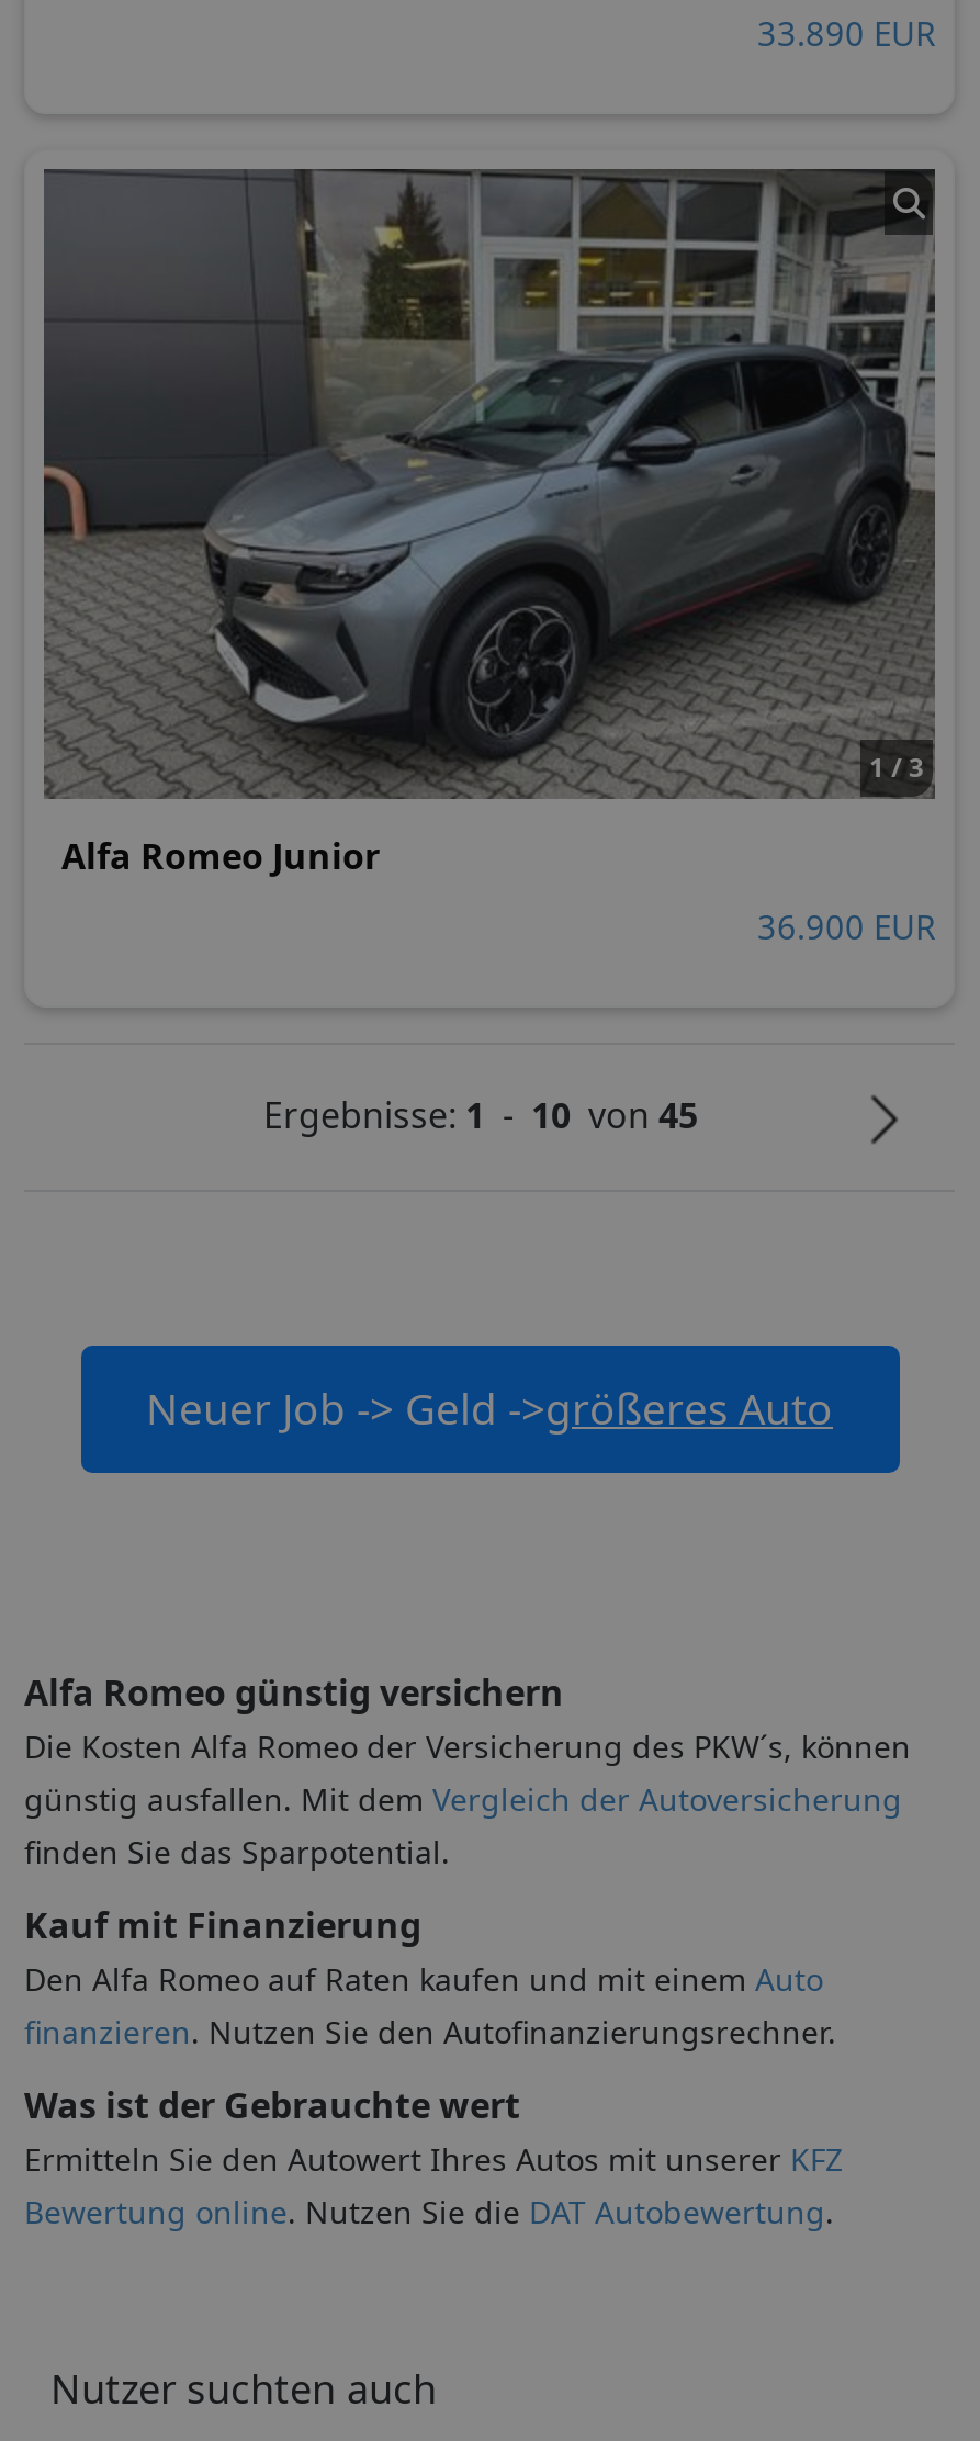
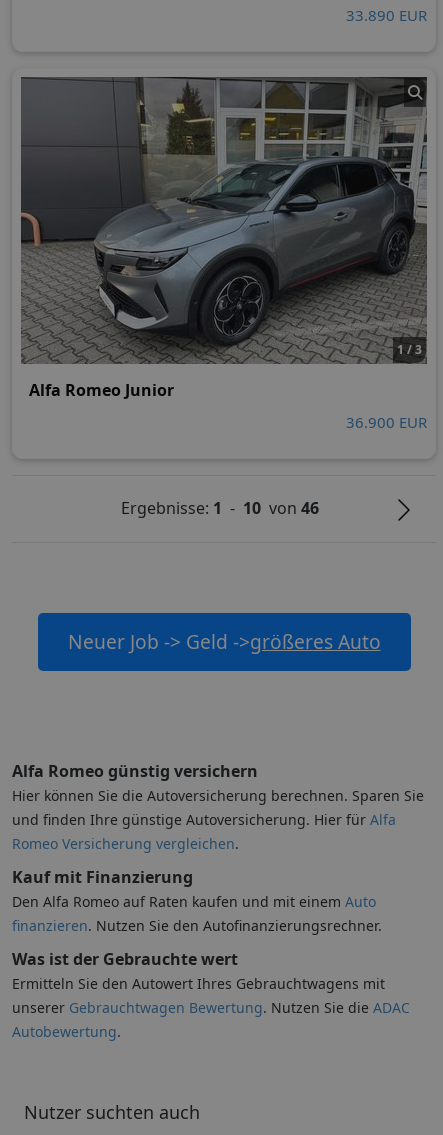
[263,1092,698,1140] Ergebnisse: 1 - 10 von 45 -> [121,497,319,519] Ergebnisse: 1 - 10 von 46
[24,1725,911,1872] Die Kosten Alfa Romeo der Versicherung des PKW´s, können | günstig ausfallen. Mit dem Vergleich der Autoversicherung | finden Sie das Sparpotential. -> [12,786,424,853] Hier können Sie die Autoversicherung berechnen. Sparen Sie | und finden Ihre günstige Autoversicherung. Hier für Alfa | Romeo Versicherung vergleichen.
[24,2138,843,2232] Ermitteln Sie den Autowert Ihres Autos mit unserer KFZ | Bewertung online. Nutzen Sie die DAT Autobewertung. -> [12,974,410,1041] Ermitteln Sie den Autowert Ihres Gebrauchtwagens mit | unserer Gebrauchtwagen Bewertung. Nutzen Sie die ADAC | Autobewertung.

